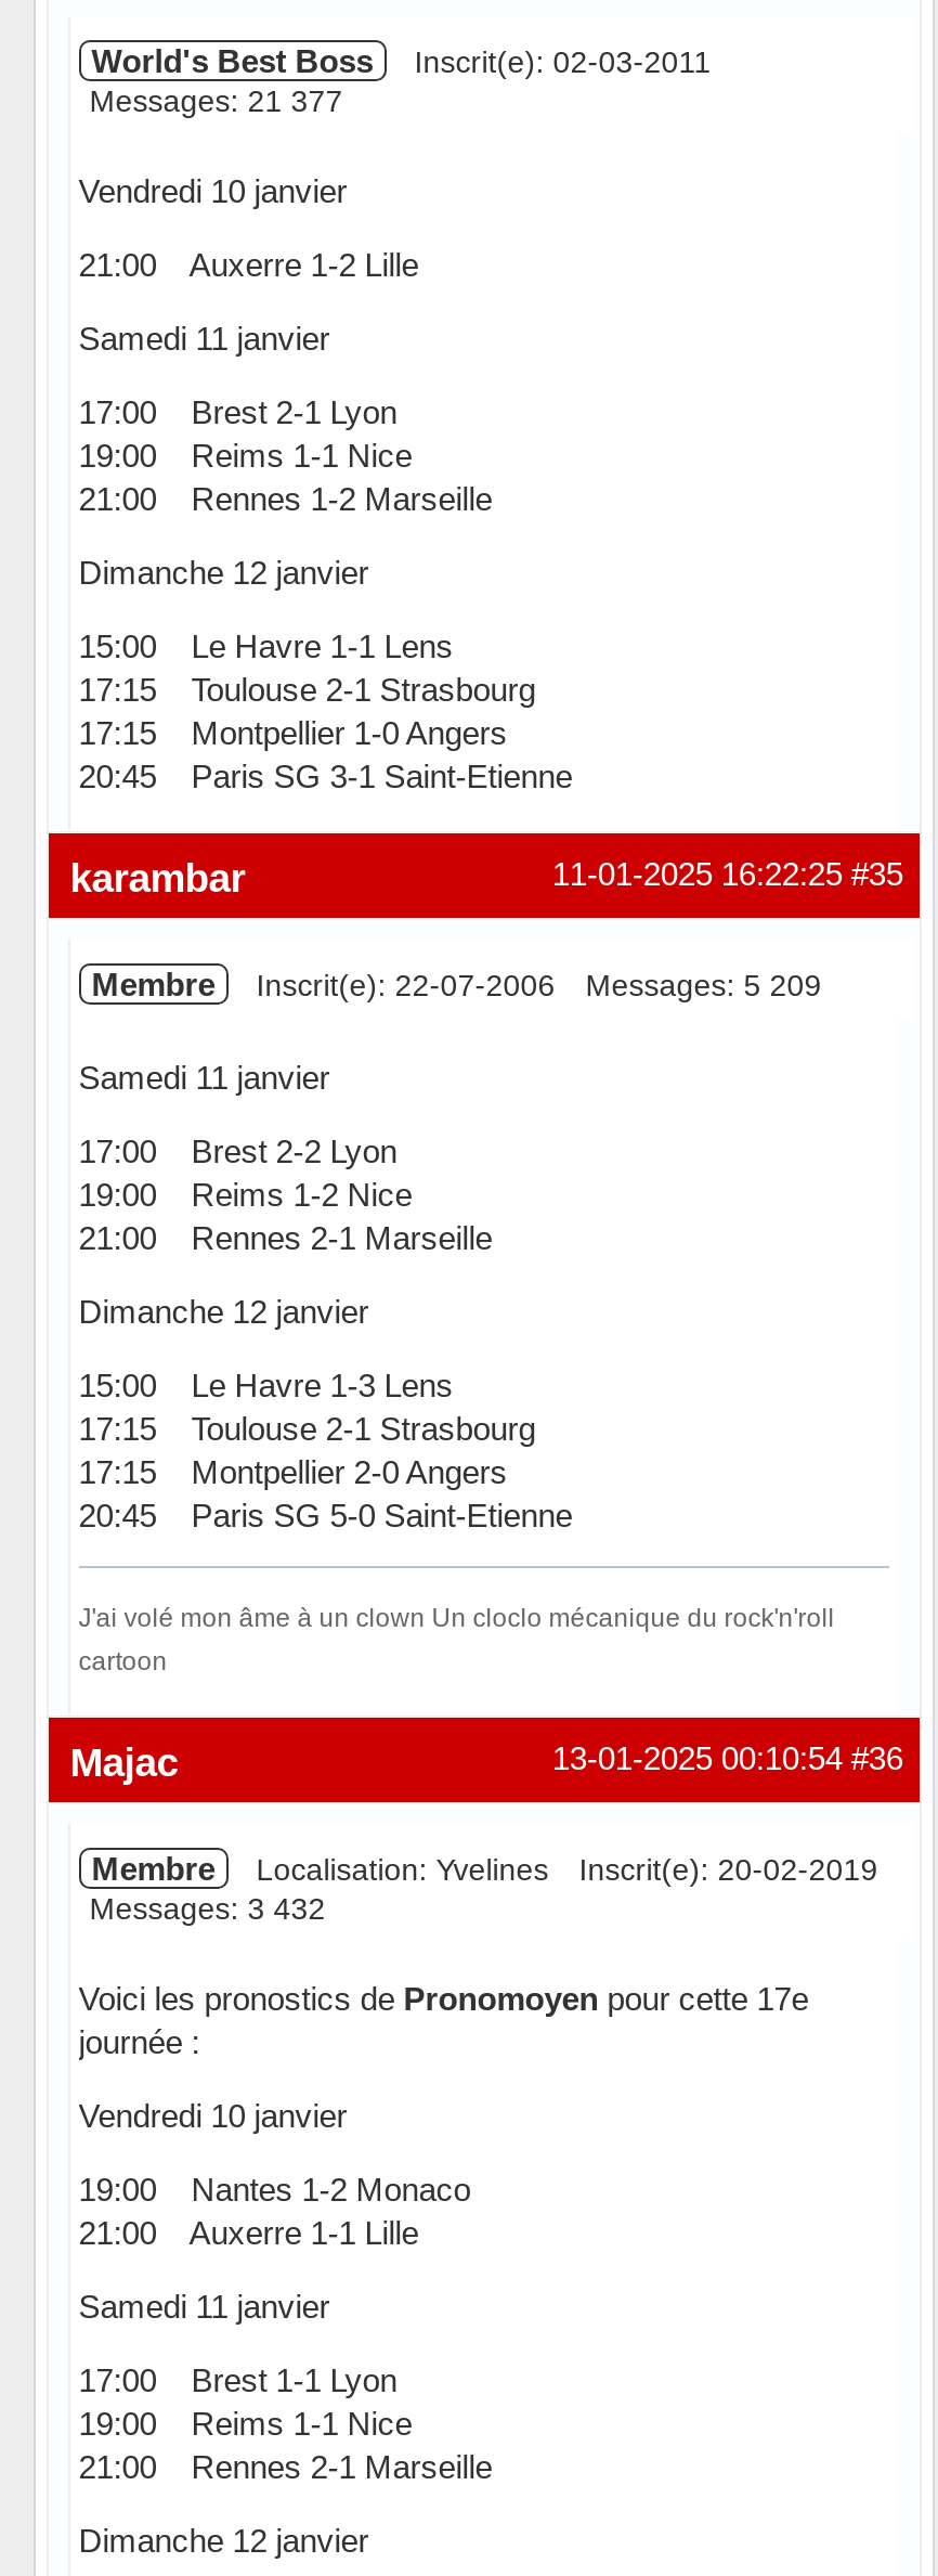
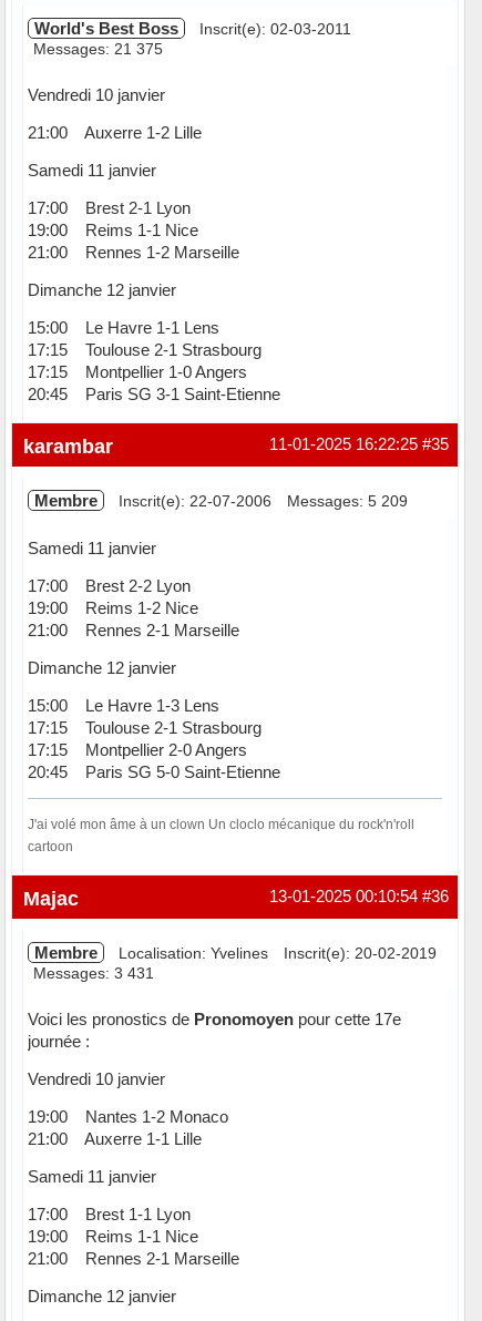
[89,83,343,118] Messages: 21 377 -> [33,40,163,58] Messages: 21 375
[89,1891,325,1926] Messages: 3 432 -> [33,964,154,982] Messages: 3 431

